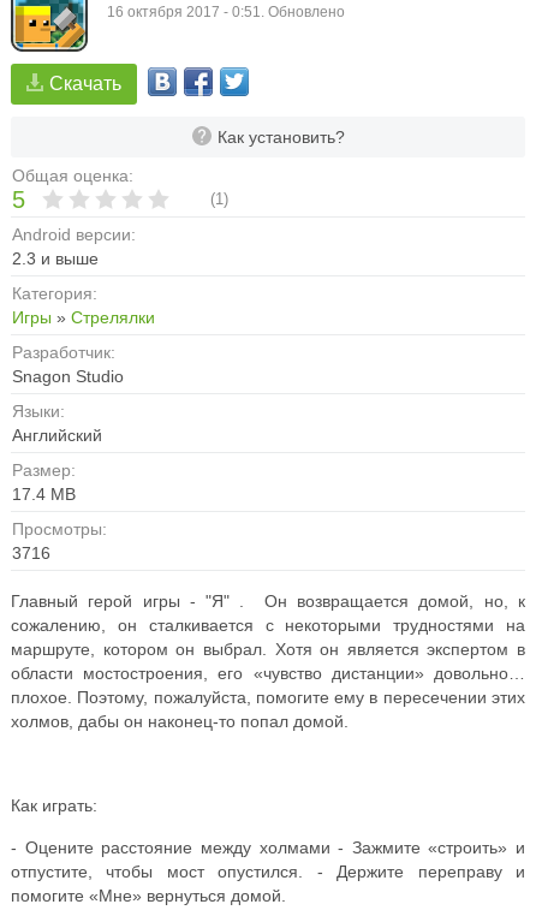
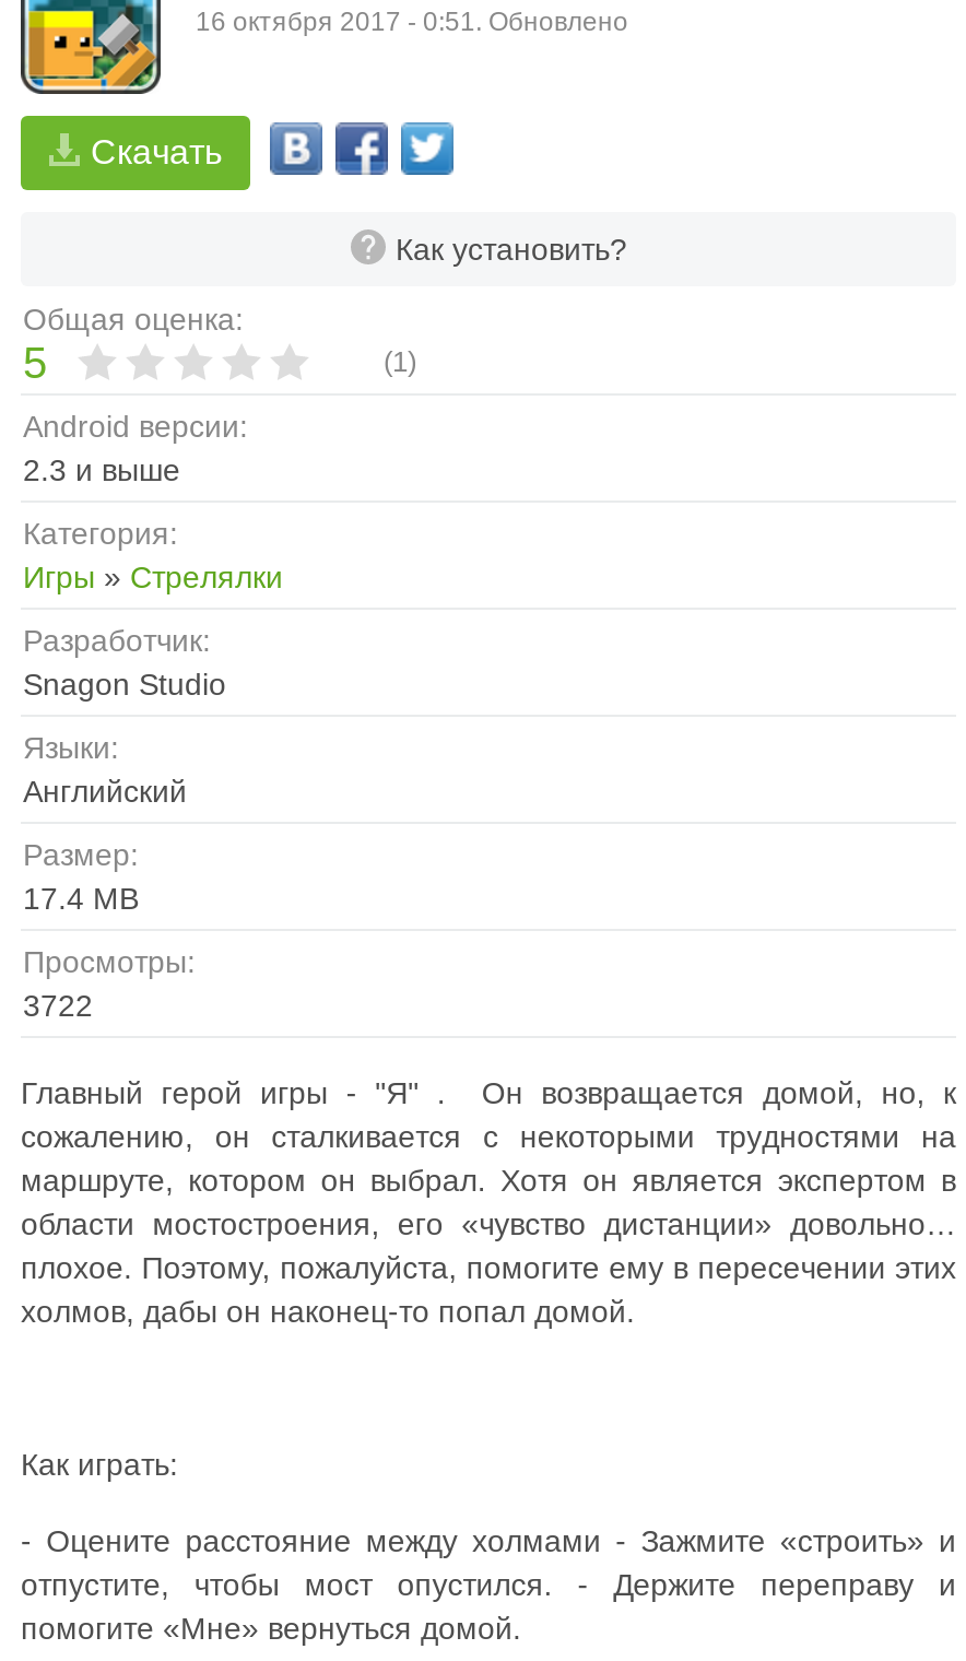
[12,543,50,563] 3716 -> [23,988,93,1023] 3722

